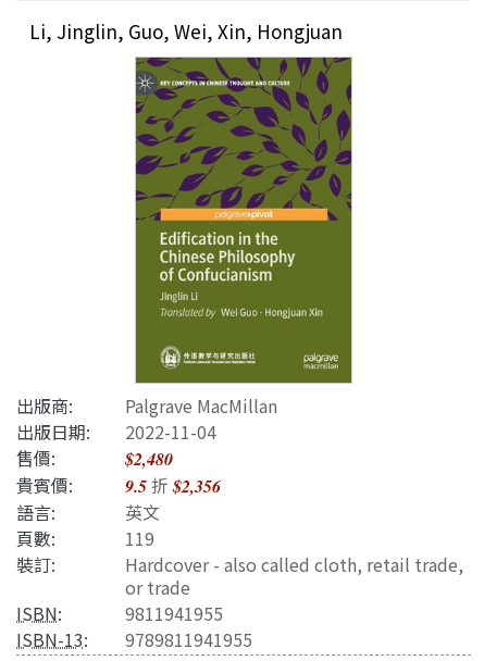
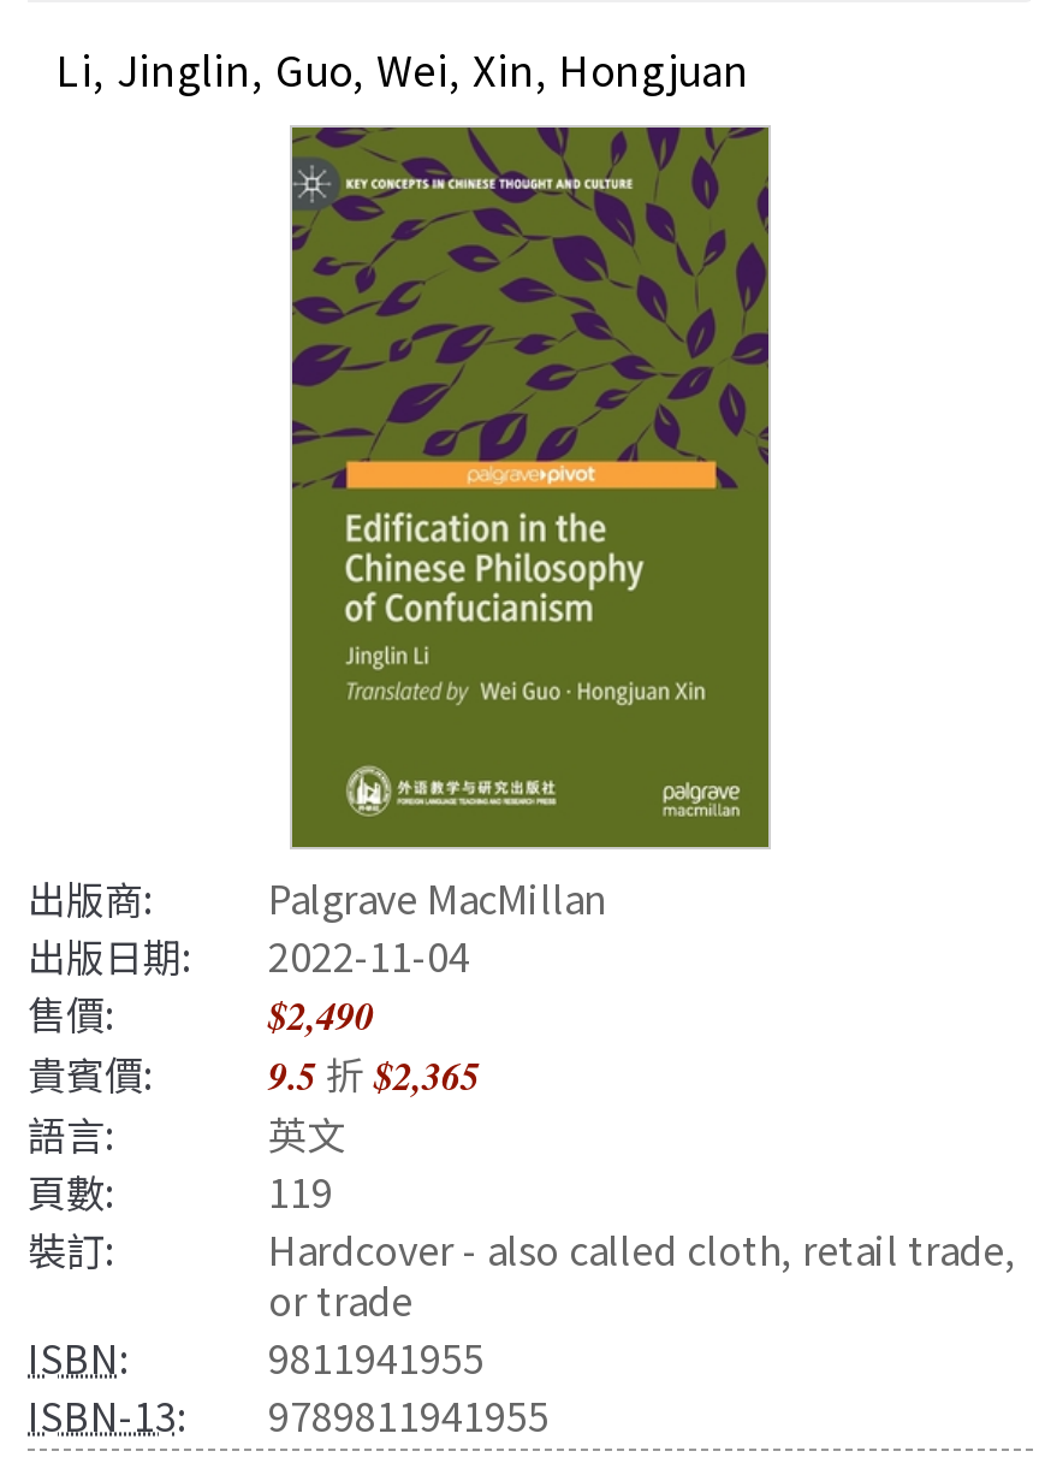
[125,447,173,471] $2,480 -> [268,989,374,1042] $2,490
[16,472,221,498] 貴賓價: 9.5折$2,356 -> [28,1044,480,1102] 貴賓價: 9.5折$2,365

